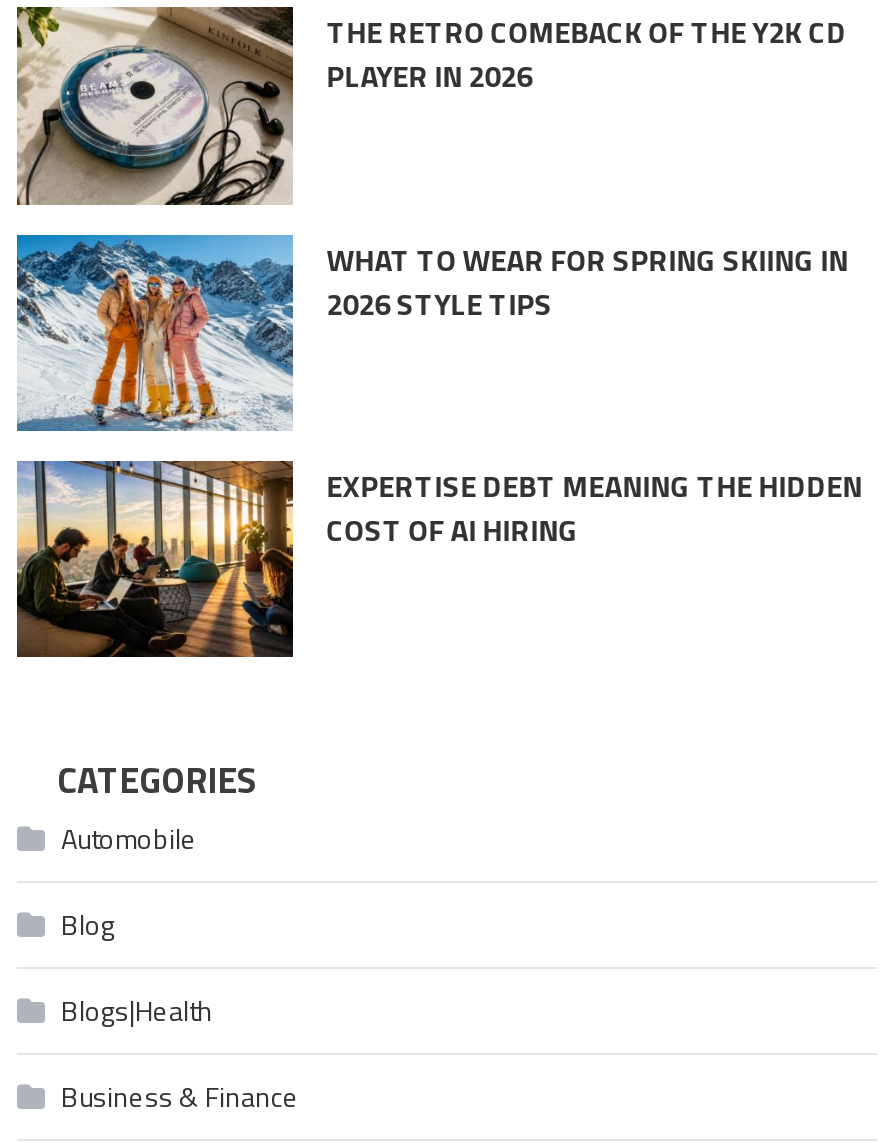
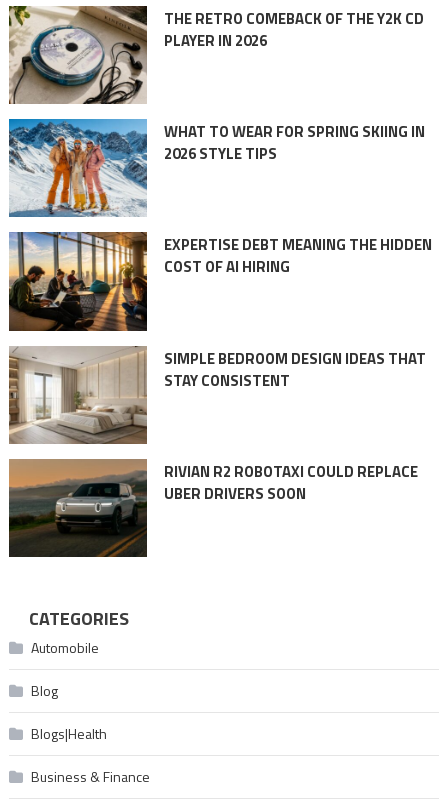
none -> [8,345,426,445] [image] | SIMPLE BEDROOM DESIGN IDEAS THAT | STAY CONSISTENT
none -> [8,458,418,558] [image] | RIVIAN R2 ROBOTAXI COULD REPLACE | UBER DRIVERS SOON

